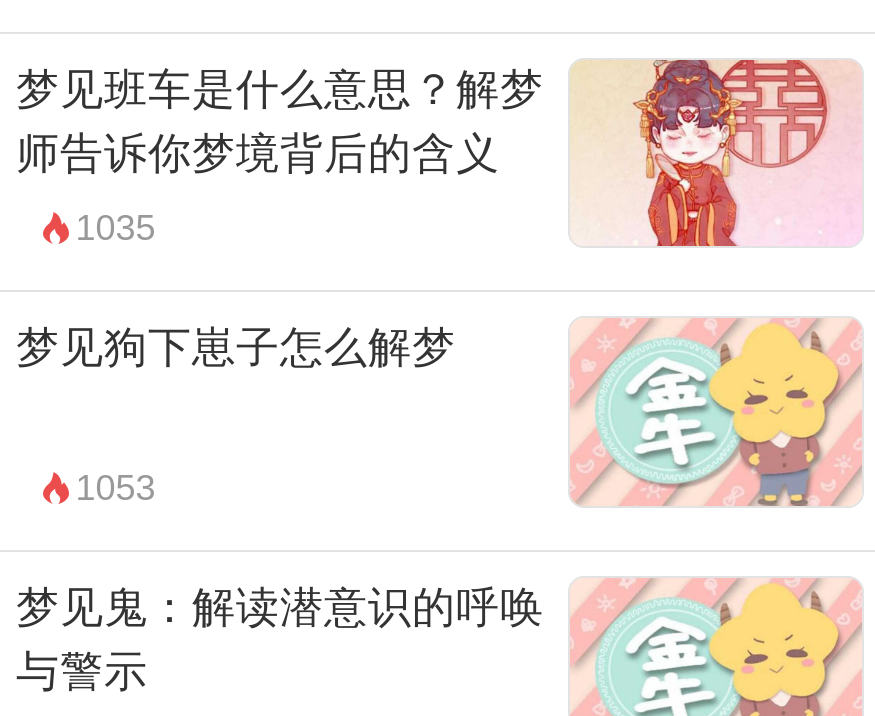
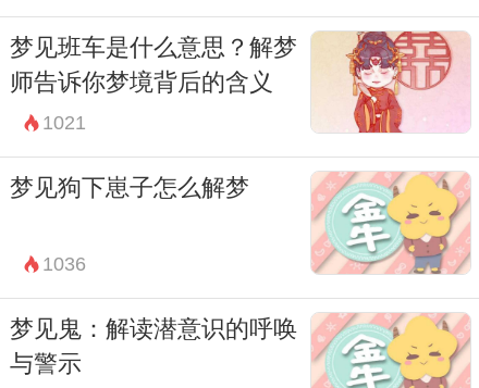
[76,208,156,248] 1035 -> [42,112,86,134] 1021
[76,467,156,507] 1053 -> [42,253,86,275] 1036

